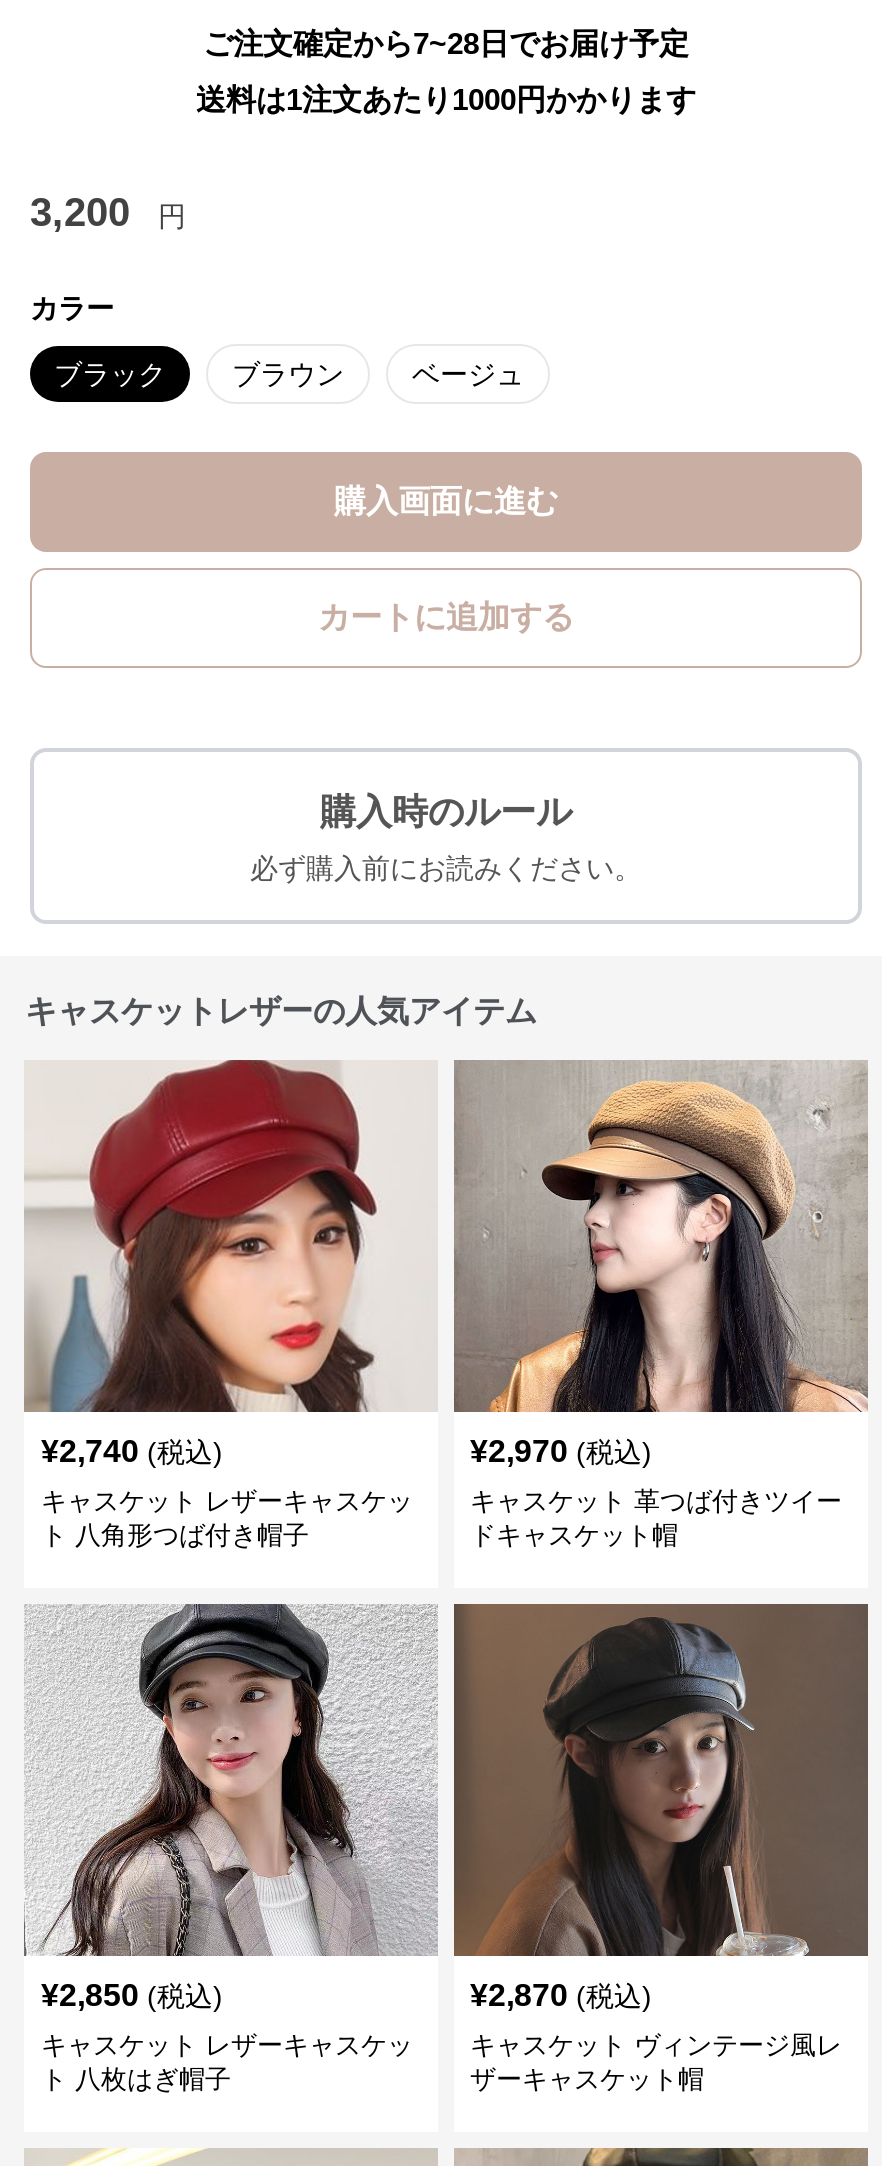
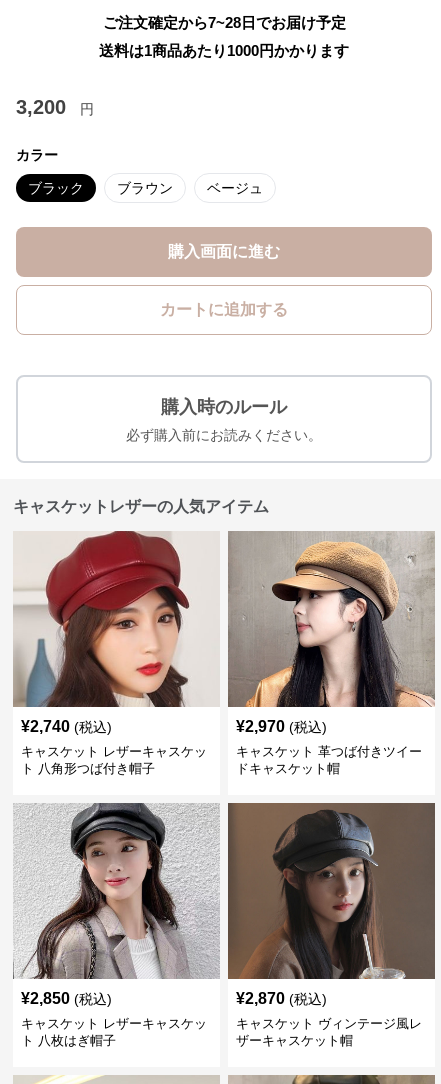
[196,82,696,116] 送料は1注文あたり1000円かかります -> [99,42,349,59] 送料は1商品あたり1000円かかります

